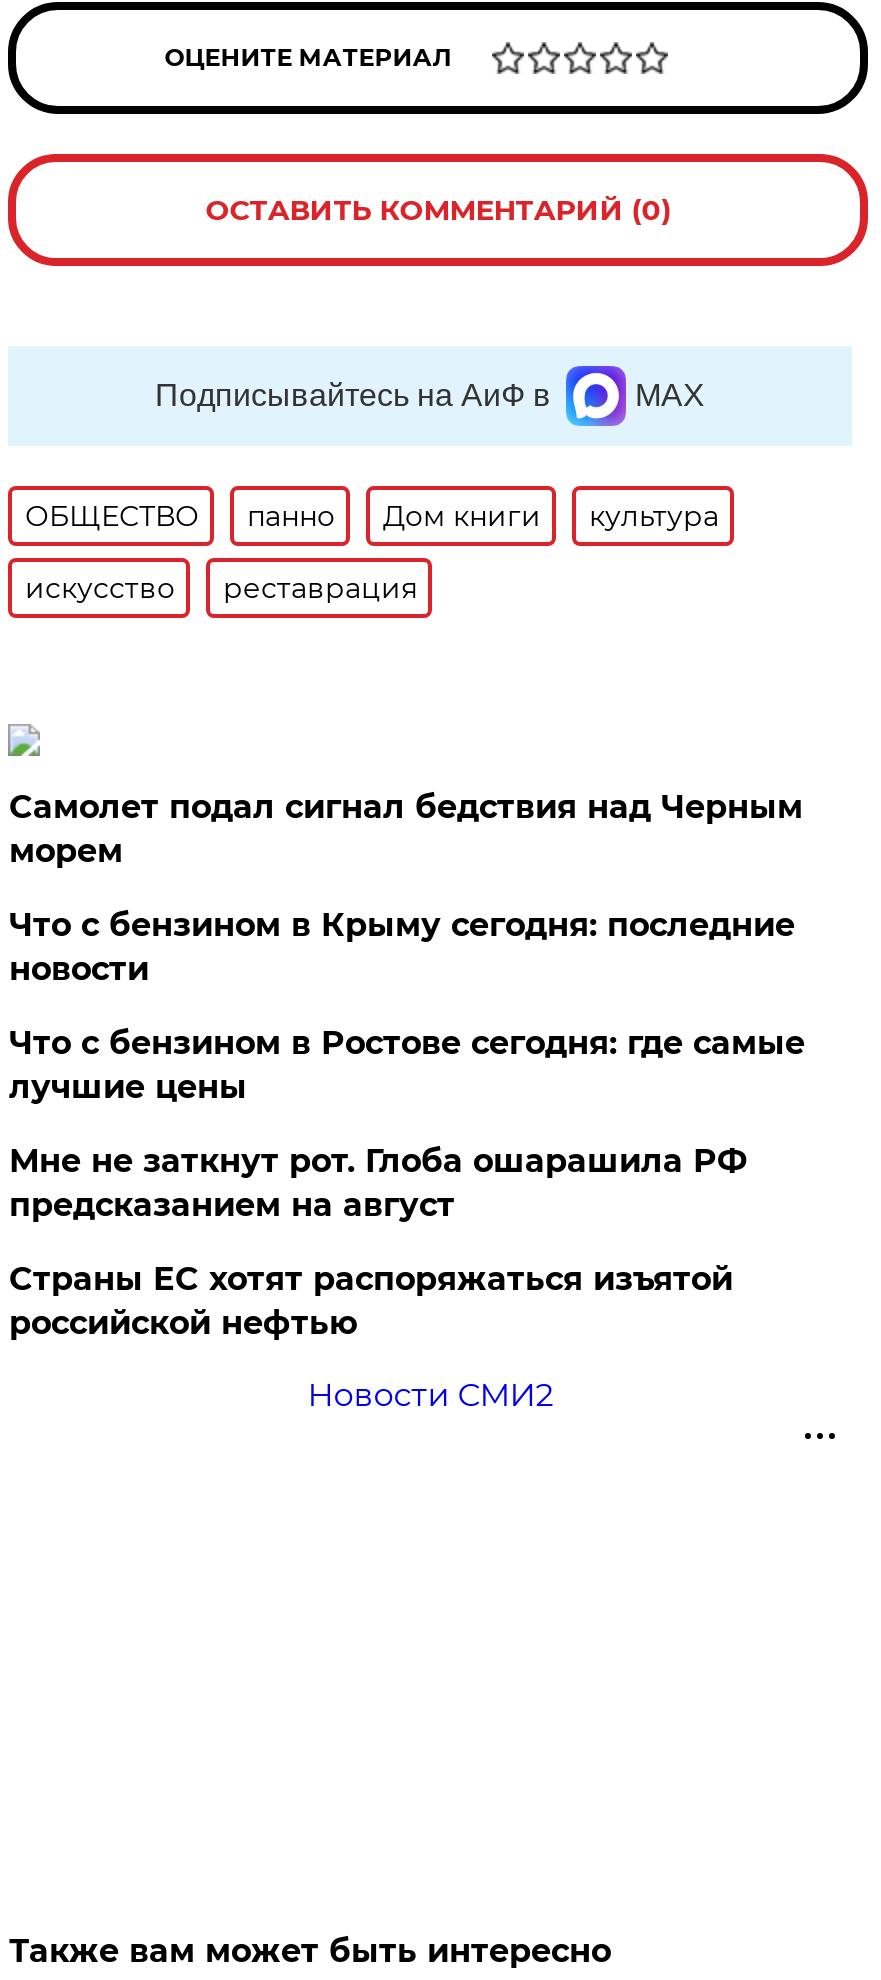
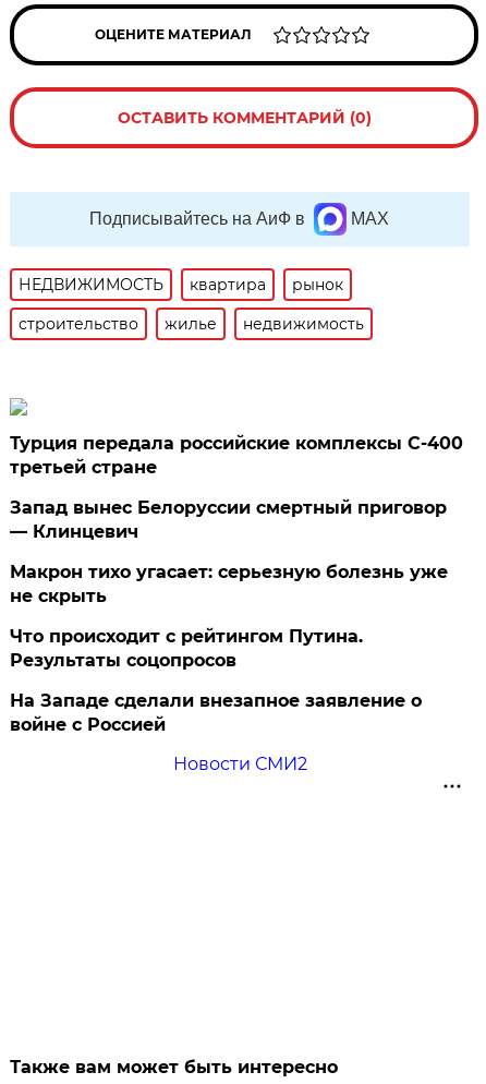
[25,497,719,533] ОБЩЕСТВО | панно | Дом книги | культура -> [19,274,344,294] НЕДВИЖИМОСТЬ | квартира | рынок
[25,569,417,605] искусство | реставрация -> [19,314,364,333] строительство | жилье | недвижимость
[9,787,803,869] Самолет подал сигнал бедствия над Черным | морем -> [10,433,464,477] Турция передала российские комплексы С-400 | третьей стране
[9,905,795,987] Что с бензином в Крыму сегодня: последние | новости -> [10,497,447,542] Запад вынес Белоруссии смертный приговор | — Клинцевич
[9,1023,805,1105] Что с бензином в Ростове сегодня: где самые | лучшие цены -> [10,561,448,606] Макрон тихо угасает: серьезную болезнь уже | не скрыть
[9,1141,747,1223] Мне не заткнут рот. Глоба ошарашила РФ | предсказанием на август -> [10,626,363,670] Что происходит с рейтингом Путина. | Результаты соцопросов
[9,1259,733,1341] Страны ЕС хотят распоряжаться изъятой | российской нефтью -> [10,690,422,735] На Западе сделали внезапное заявление о | войне с Россией

